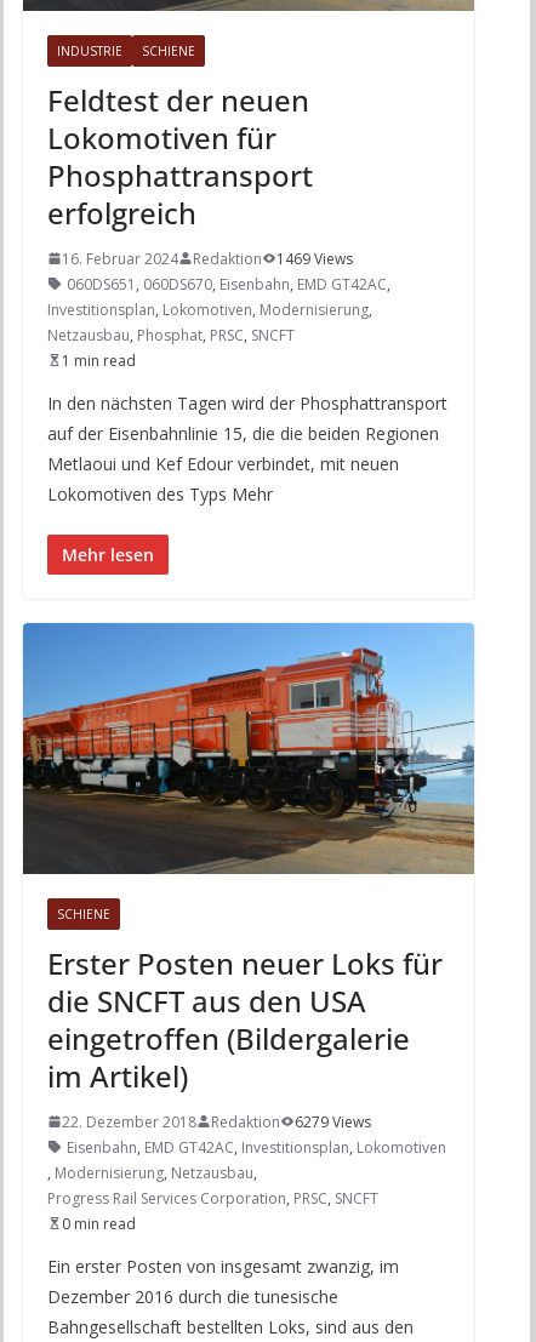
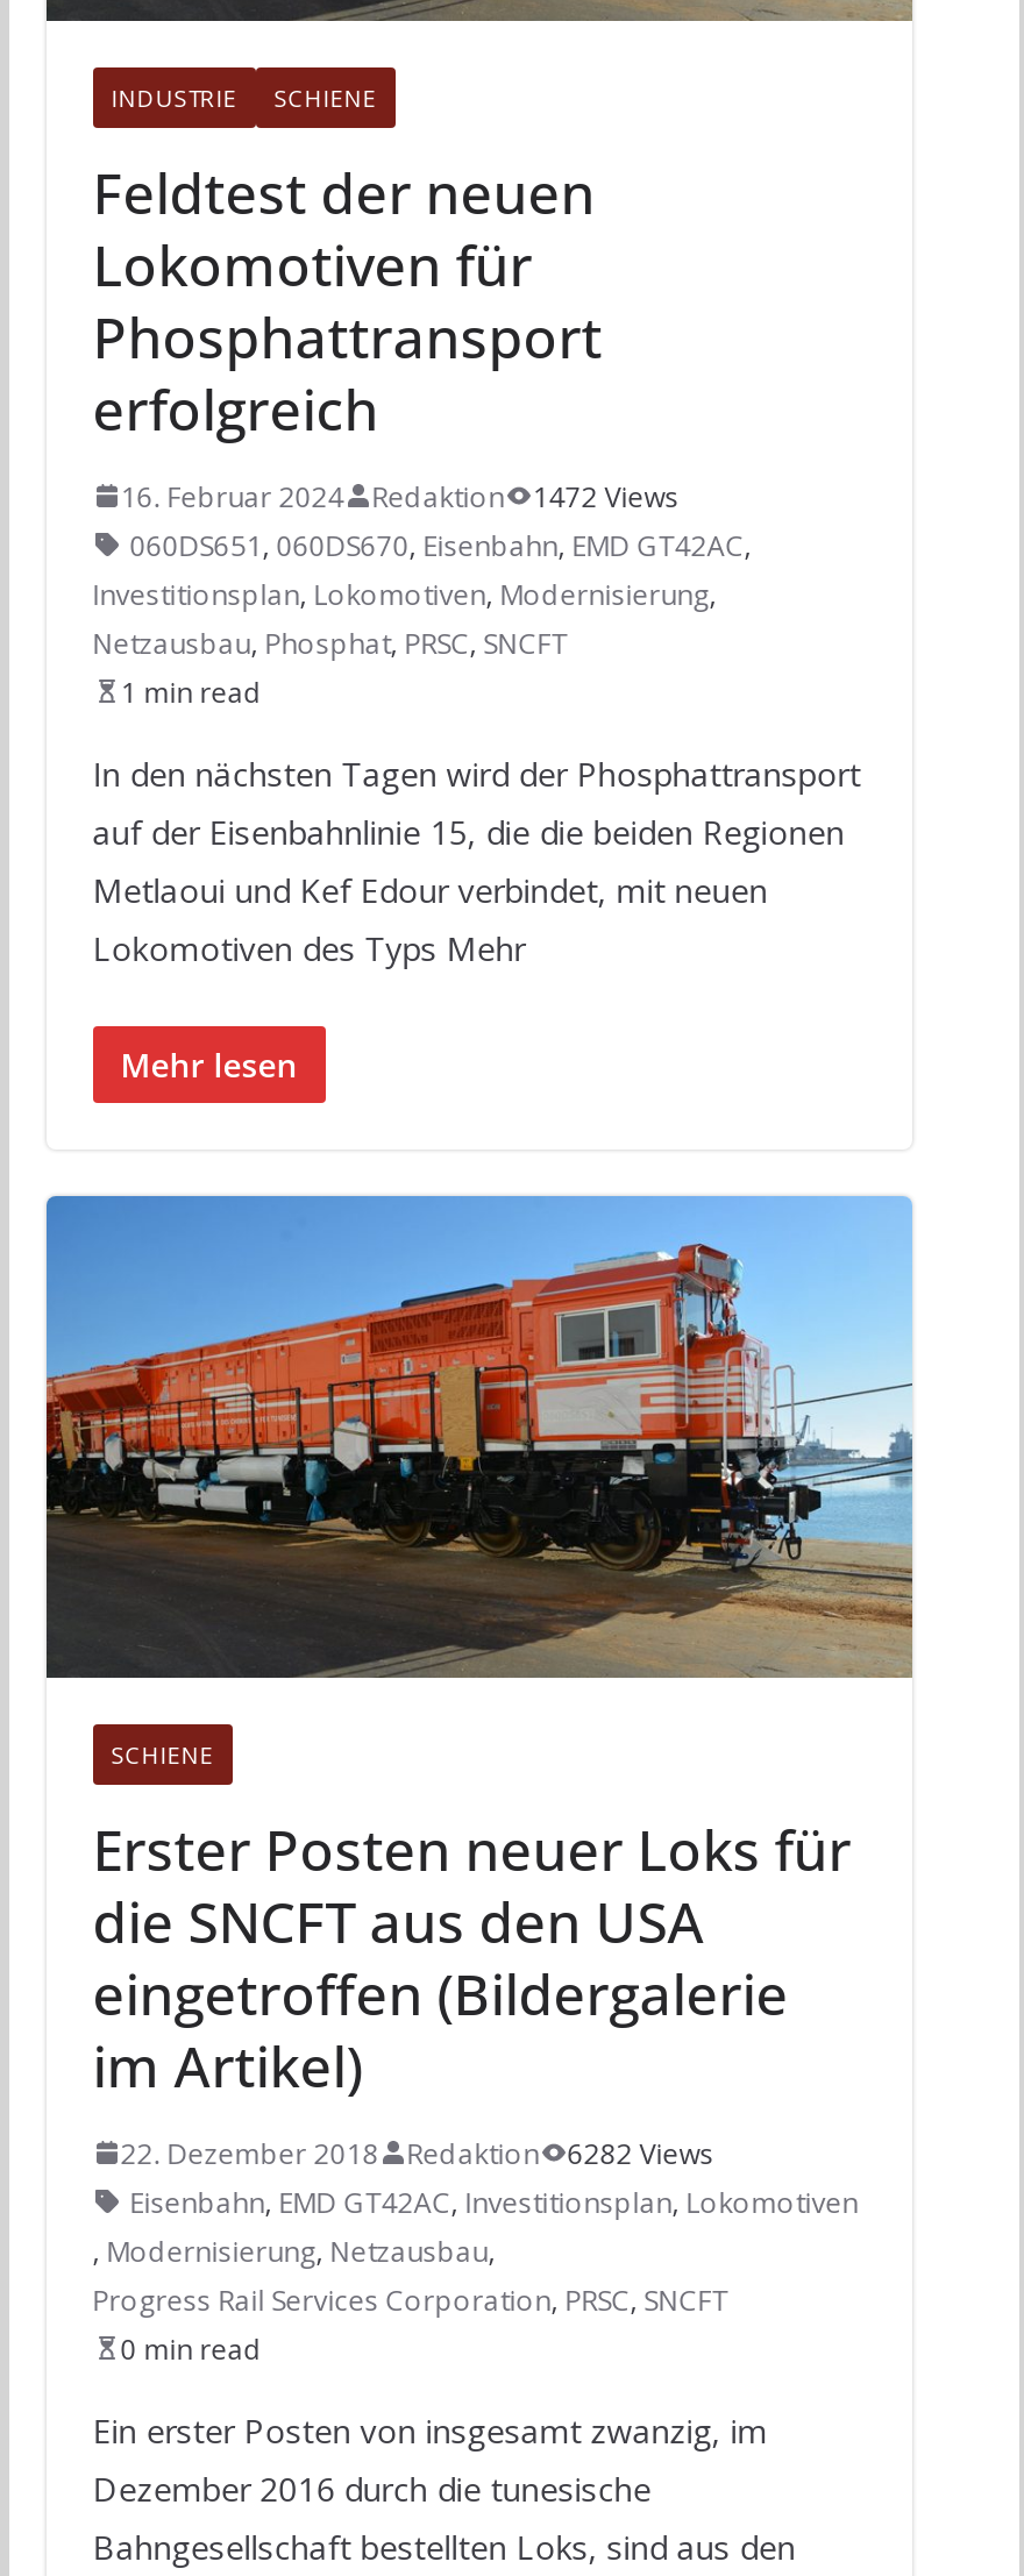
[61,248,353,269] 16. Februar 2024 Redaktion 1469 Views -> [120,477,679,516] 16. Februar 2024 Redaktion 1472 Views
[61,1112,371,1132] 22. Dezember 2018 Redaktion 6279 Views -> [120,2134,714,2173] 22. Dezember 2018 Redaktion 6282 Views

